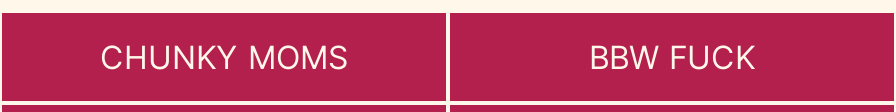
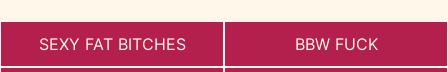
[100,38,348,78] CHUNKY MOMS -> [38,34,185,54] SEXY FAT BITCHES

